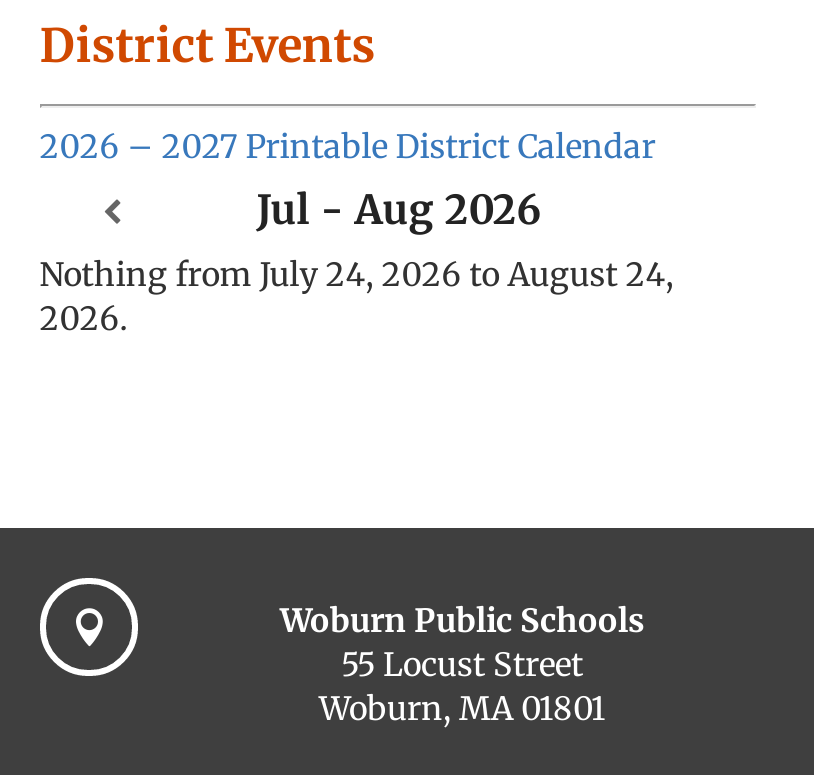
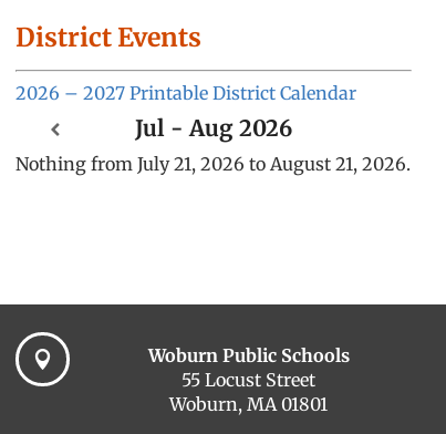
[40,255,674,339] Nothing from July 24, 2026 to August 24, | 2026. -> [15,153,410,175] Nothing from July 21, 2026 to August 21, 2026.

